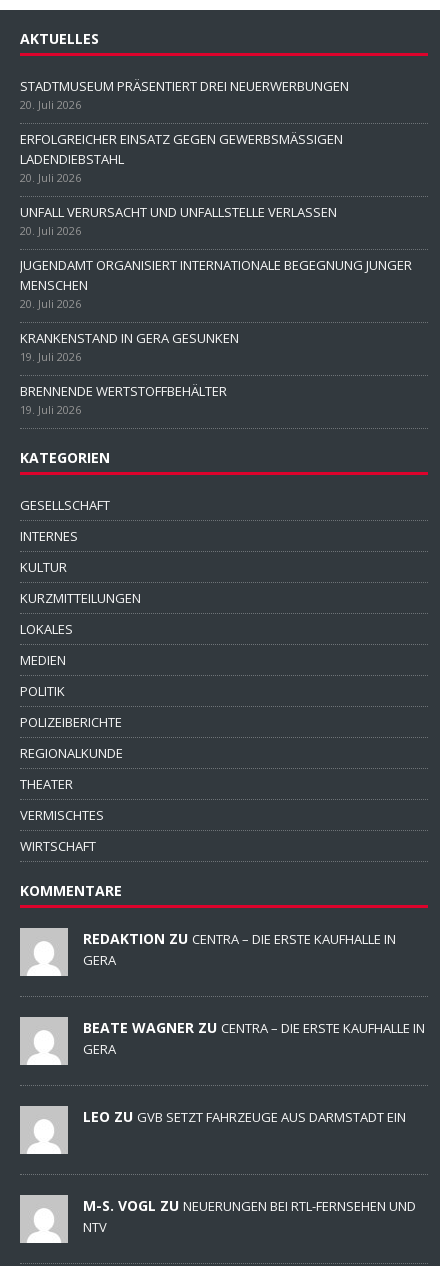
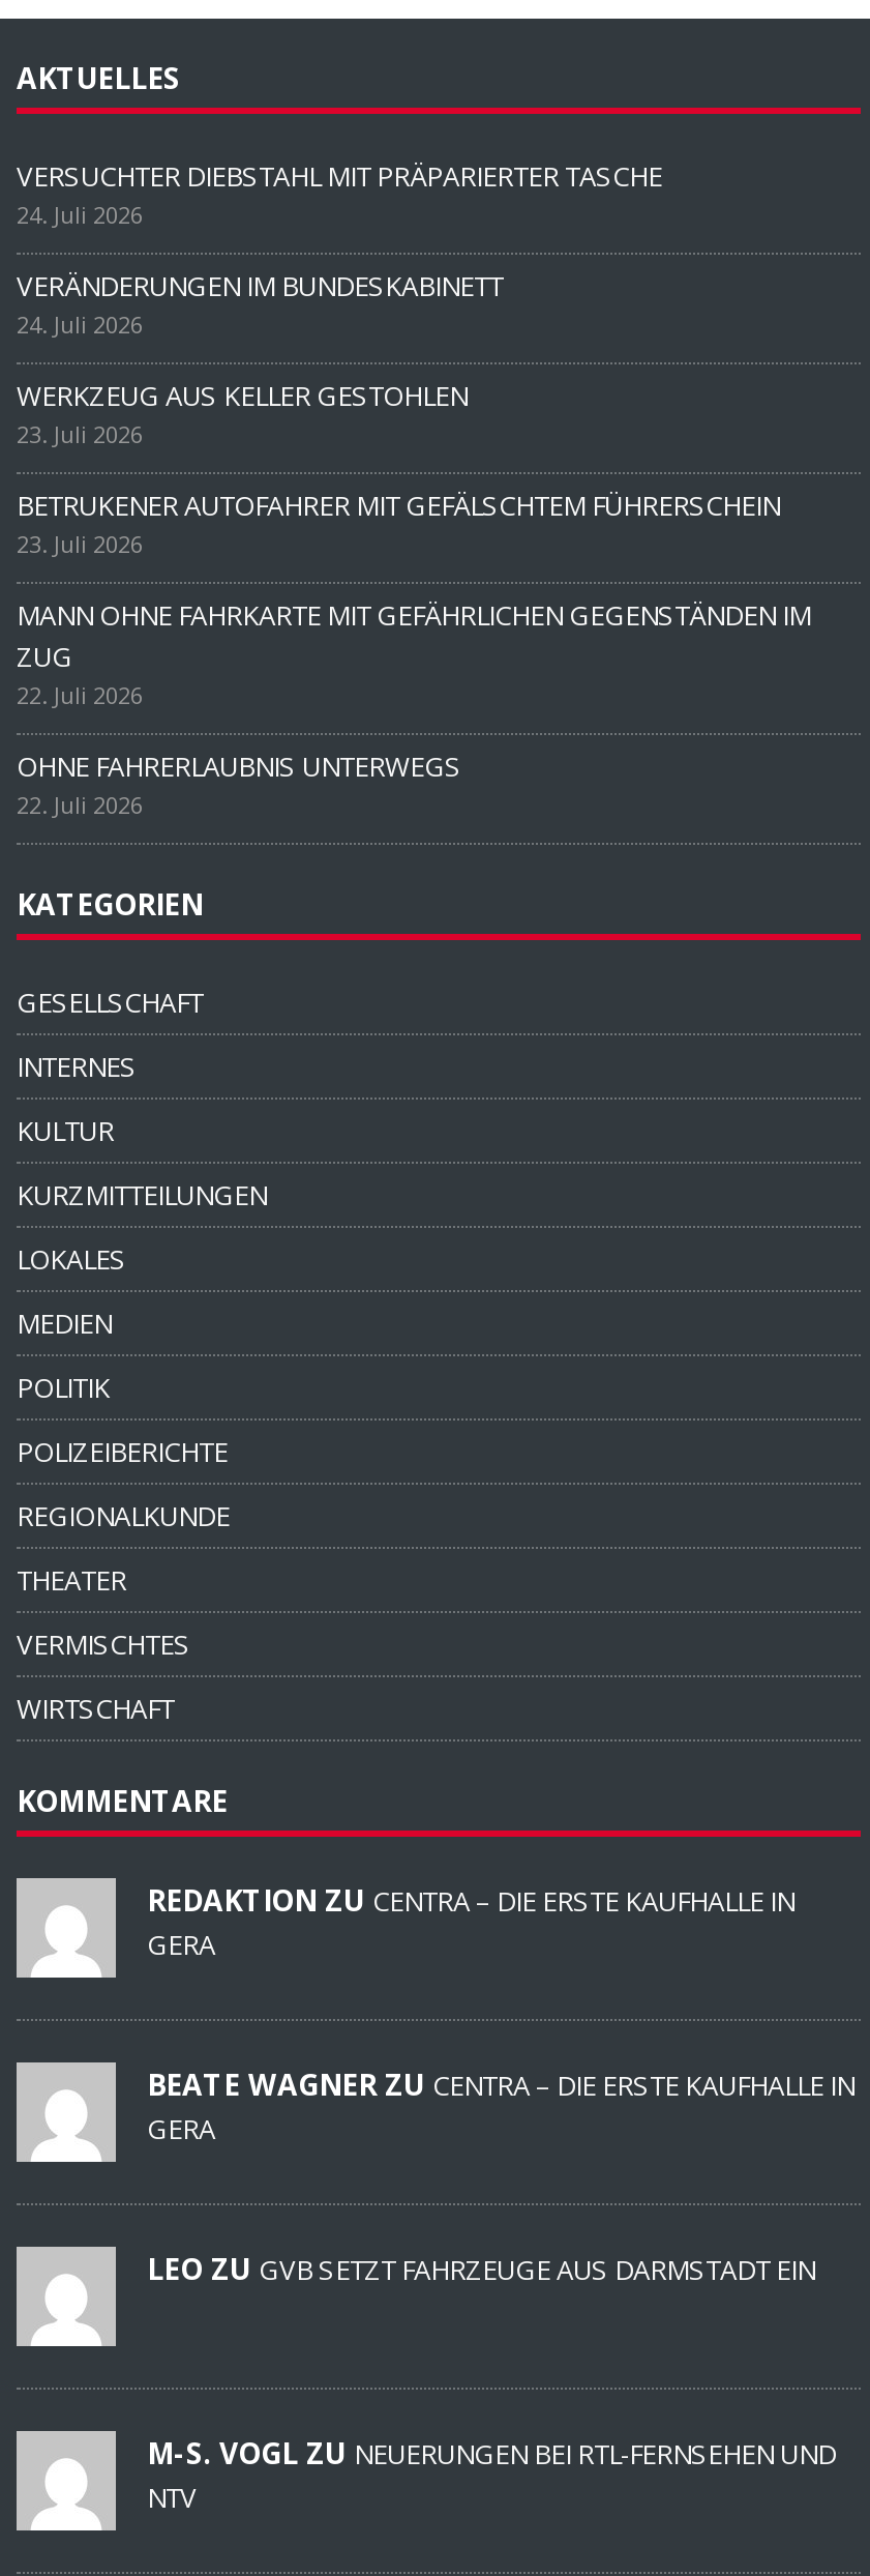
[20,77,349,112] STADTMUSEUM PRÄSENTIERT DREI NEUERWERBUNGEN | 20. Juli 2026 -> [17,157,662,229] VERSUCHTER DIEBSTAHL MIT PRÄPARIERTER TASCHE | 24. Juli 2026
[20,130,343,185] ERFOLGREICHER EINSATZ GEGEN GEWERBSMÄSSIGEN | LADENDIEBSTAHL | 20. Juli 2026 -> [17,267,503,339] VERÄNDERUNGEN IM BUNDESKABINETT | 24. Juli 2026
[20,203,337,238] UNFALL VERURSACHT UND UNFALLSTELLE VERLASSEN | 20. Juli 2026 -> [17,376,468,449] WERKZEUG AUS KELLER GESTOHLEN | 23. Juli 2026
[20,256,412,311] JUGENDAMT ORGANISIERT INTERNATIONALE BEGEGNUNG JUNGER | MENSCHEN | 20. Juli 2026 -> [17,486,780,559] BETRUKENER AUTOFAHRER MIT GEFÄLSCHTEM FÜHRERSCHEIN | 23. Juli 2026
[20,329,239,364] KRANKENSTAND IN GERA GESUNKEN | 19. Juli 2026 -> [17,596,811,710] MANN OHNE FAHRKARTE MIT GEFÄHRLICHEN GEGENSTÄNDEN IM | ZUG | 22. Juli 2026
[20,382,227,417] BRENNENDE WERTSTOFFBEHÄLTER | 19. Juli 2026 -> [17,747,461,820] OHNE FAHRERLAUBNIS UNTERWEGS | 22. Juli 2026

